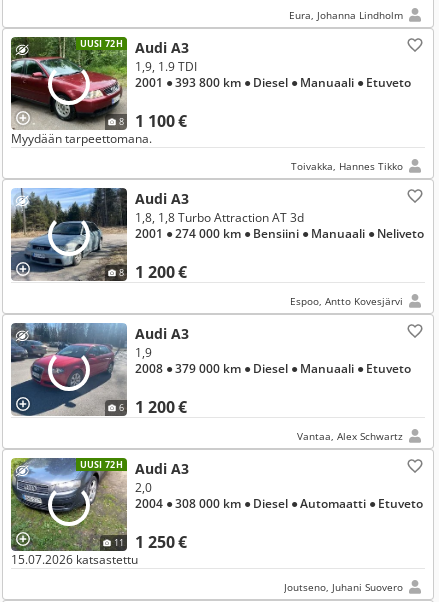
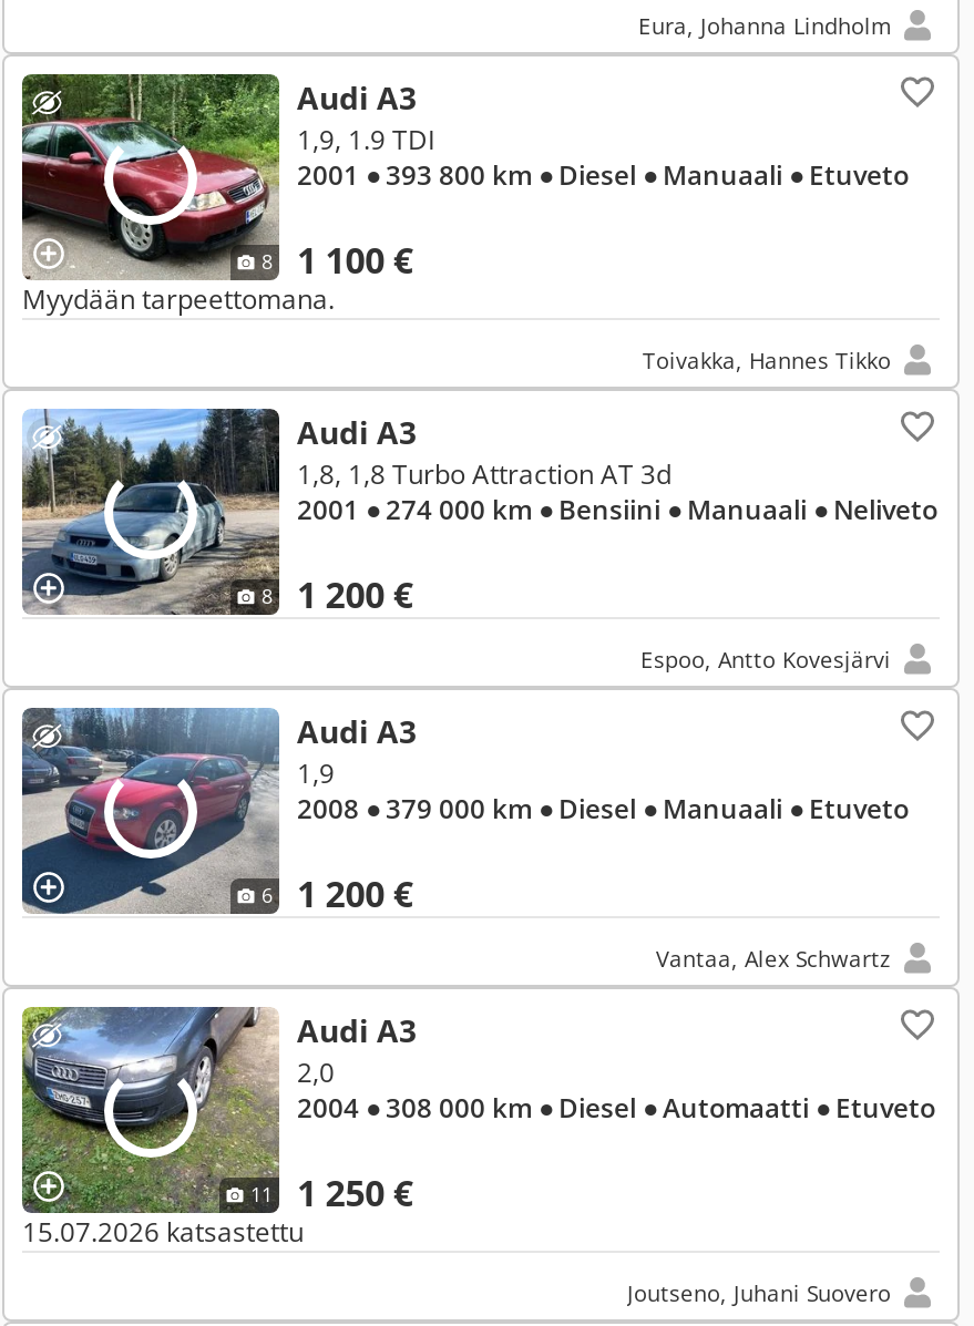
[80,37,123,50] UUSI 72H -> none
[80,458,123,471] UUSI 72H -> none

